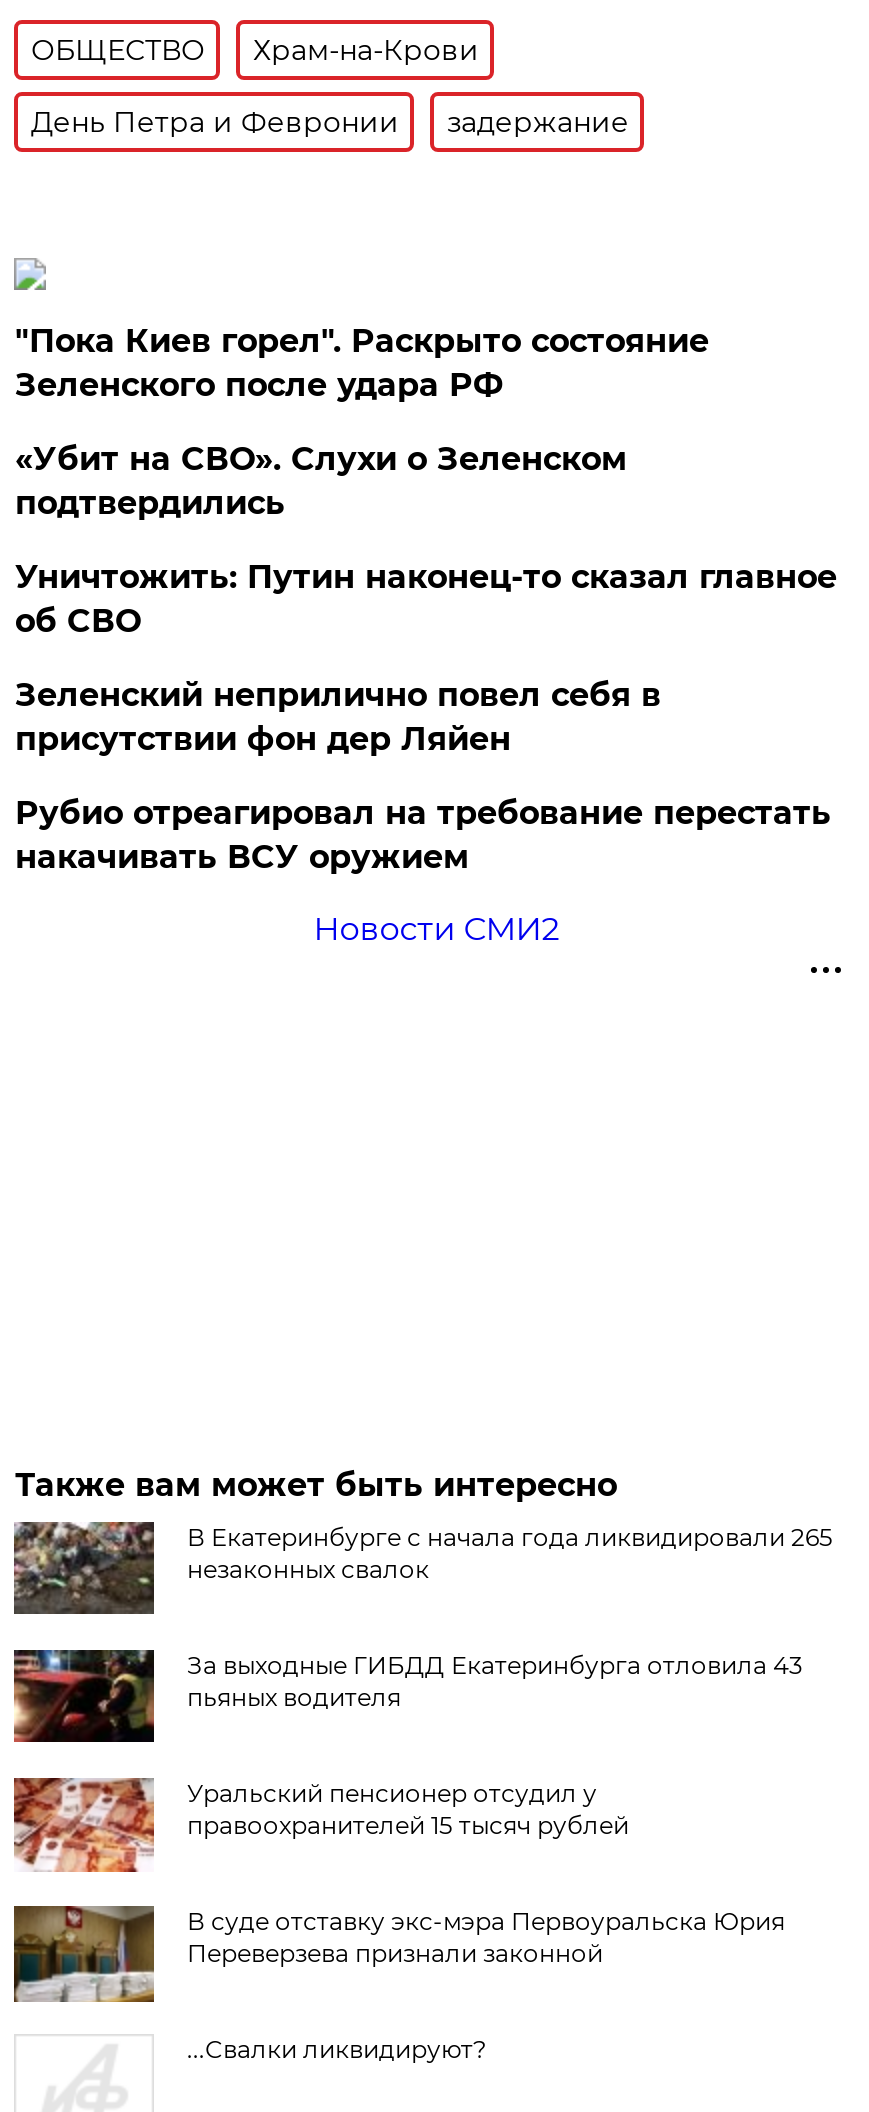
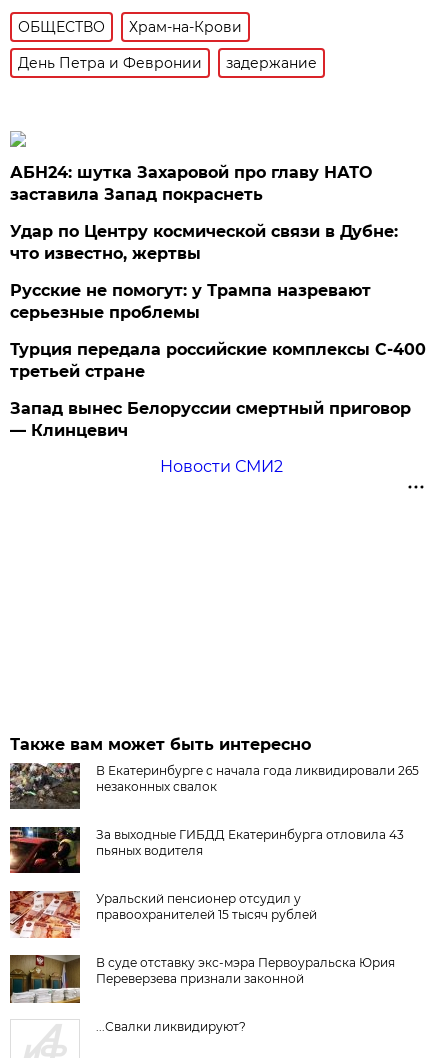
[15,322,709,404] "Пока Киев горел". Раскрыто состояние | Зеленского после удара РФ -> [10,163,372,204] АБН24: шутка Захаровой про главу НАТО | заставила Запад покраснеть
[15,440,627,522] «Убит на СВО». Слухи о Зеленском | подтвердились -> [10,222,398,263] Удар по Центру космической связи в Дубне: | что известно, жертвы
[15,558,837,640] Уничтожить: Путин наконец-то сказал главное | об СВО -> [10,281,371,322] Русские не помогут: у Трампа назревают | серьезные проблемы
[15,676,661,758] Зеленский неприлично повел cебя в | присутствии фон дер Ляйен -> [10,340,426,381] Турция передала российские комплексы С-400 | третьей стране
[15,794,831,876] Рубио отреагировал на требование перестать | накачивать ВСУ оружием -> [10,399,411,440] Запад вынес Белоруссии смертный приговор | — Клинцевич

